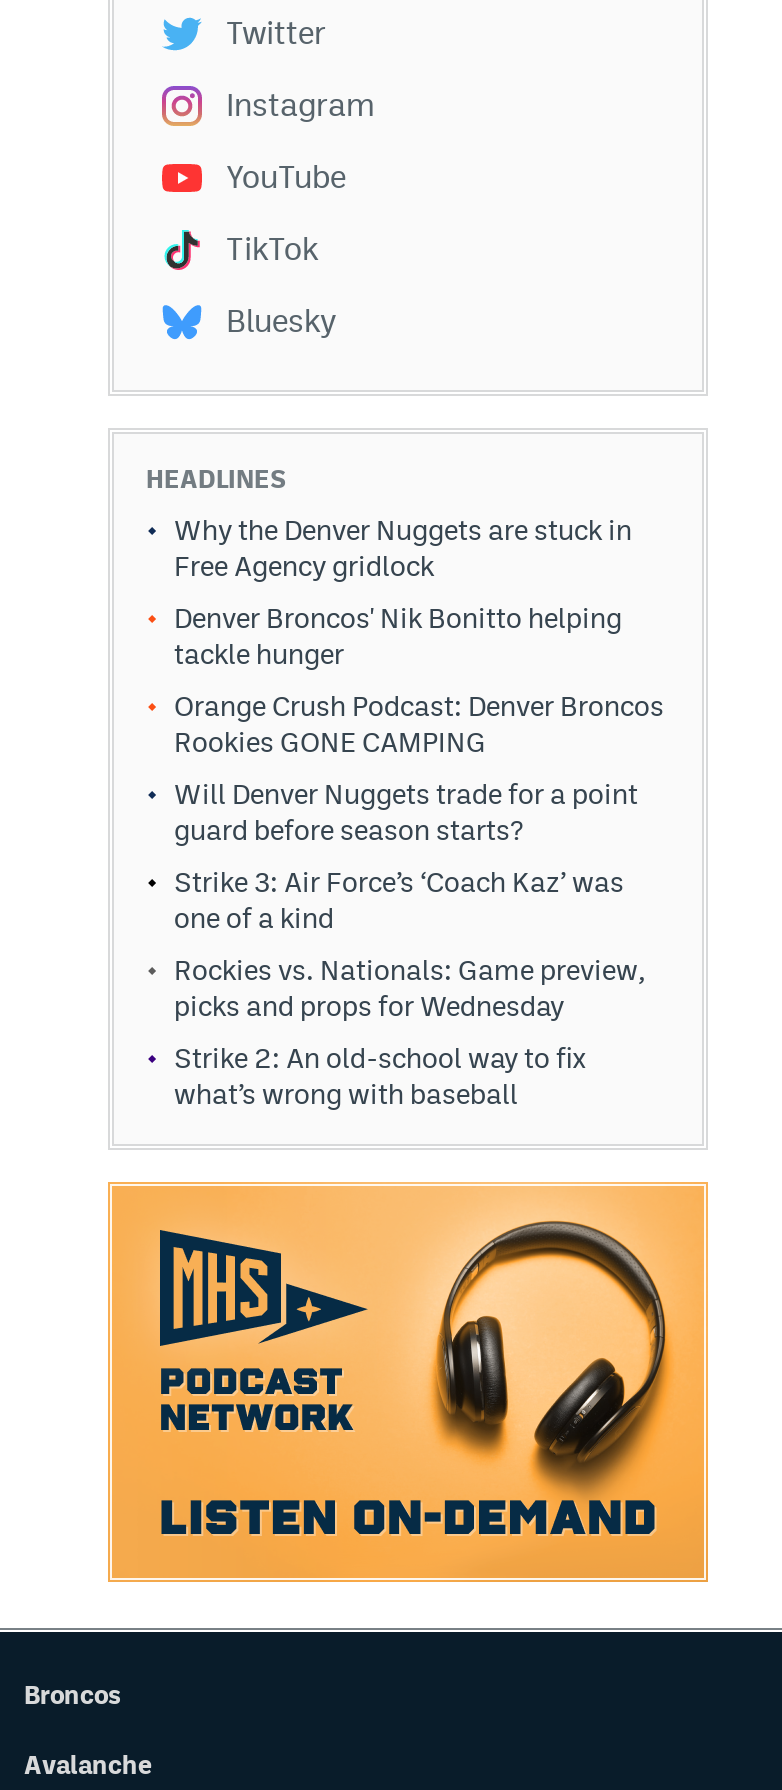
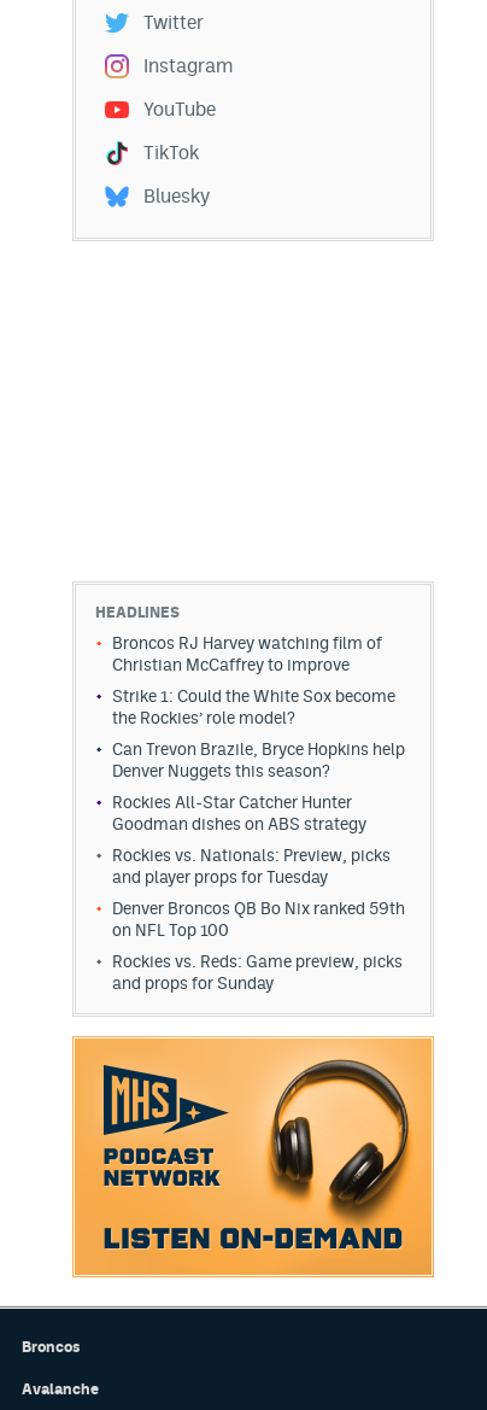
[174,515,632,583] Why the Denver Nuggets are stuck in | Free Agency gridlock -> [112,634,382,675] Broncos RJ Harvey watching film of | Christian McCaffrey to improve
[174,603,622,671] Denver Broncos' Nik Bonitto helping | tackle hunger -> [112,687,395,728] Strike 1: Could the White Sox become | the Rockies’ role model?
[174,691,664,759] Orange Crush Podcast: Denver Broncos | Rookies GONE CAMPING -> [112,740,405,781] Can Trevon Brazile, Bryce Hopkins help | Denver Nuggets this season?
[174,779,638,847] Will Denver Nuggets trade for a point | guard before season starts? -> [112,793,366,834] Rockies All-Star Catcher Hunter | Goodman dishes on ABS strategy
[174,867,624,935] Strike 3: Air Force’s ‘Coach Kaz’ was | one of a kind -> [112,846,391,887] Rockies vs. Nationals: Preview, picks | and player props for Tuesday
[174,955,646,1023] Rockies vs. Nationals: Game preview, | picks and props for Wednesday -> [112,899,405,940] Denver Broncos QB Bo Nix ranked 59th | on NFL Top 100
[174,1043,586,1111] Strike 2: An old-school way to fix | what’s wrong with baseball -> [112,952,403,993] Rockies vs. Reds: Game preview, picks | and props for Sunday

